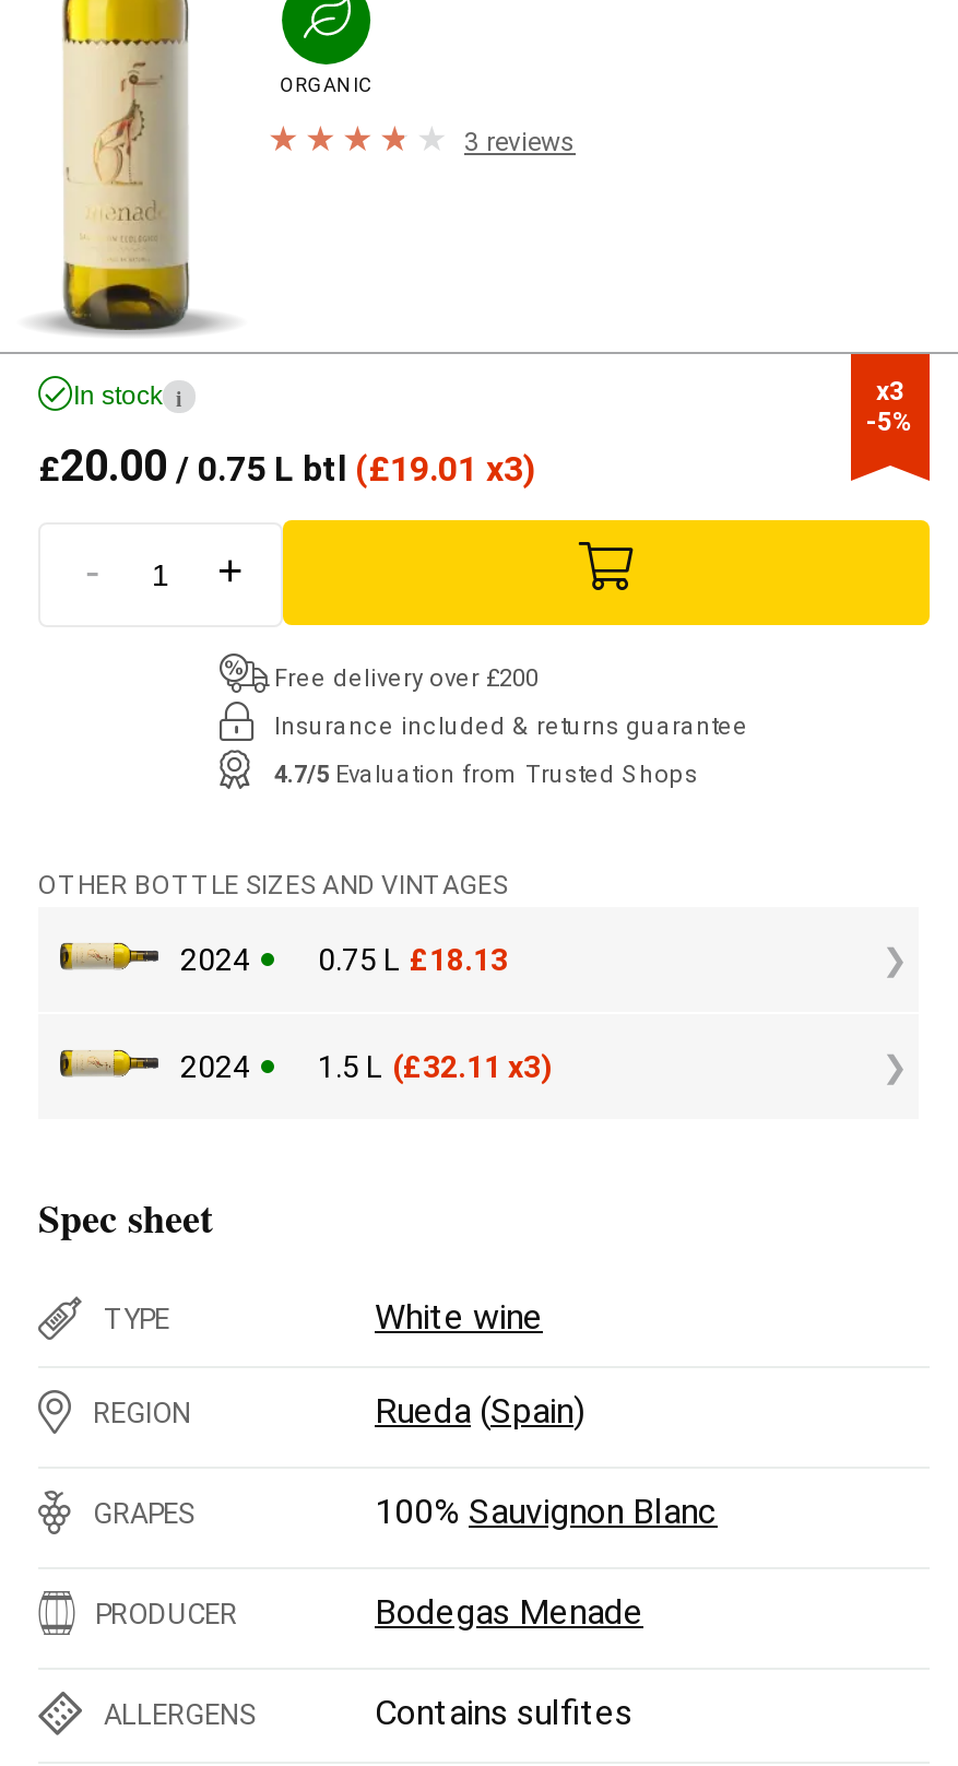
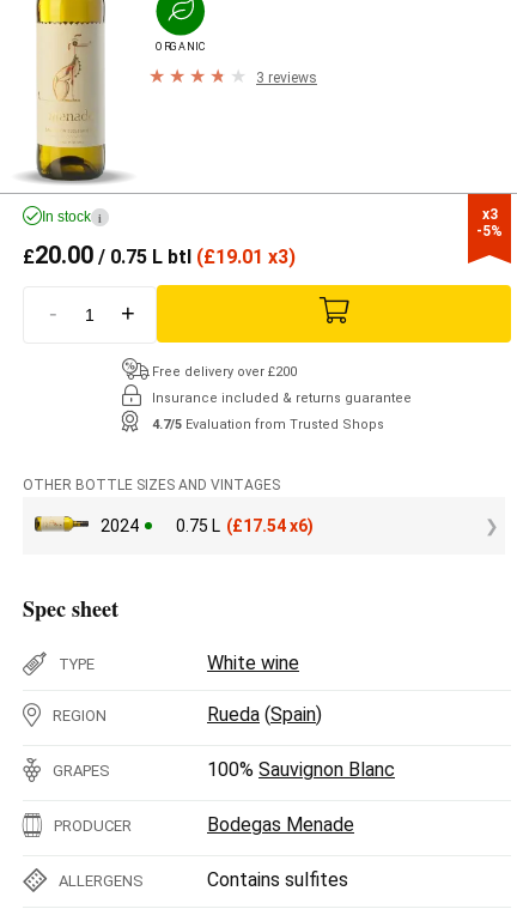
[180,941,552,1083] 0.75 L £18.13 | 2024 | 1.5 L (£32.11 x3) -> [176,516,314,535] 0.75 L (£17.54 x6)

